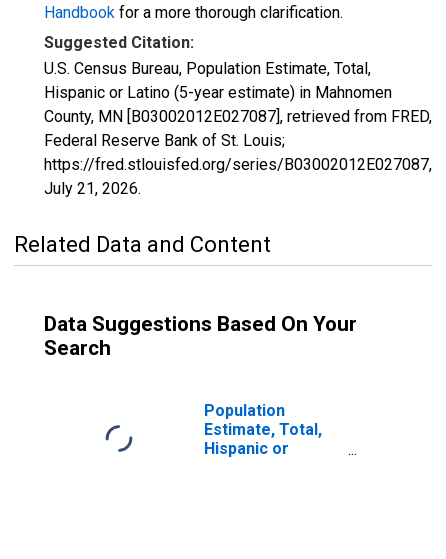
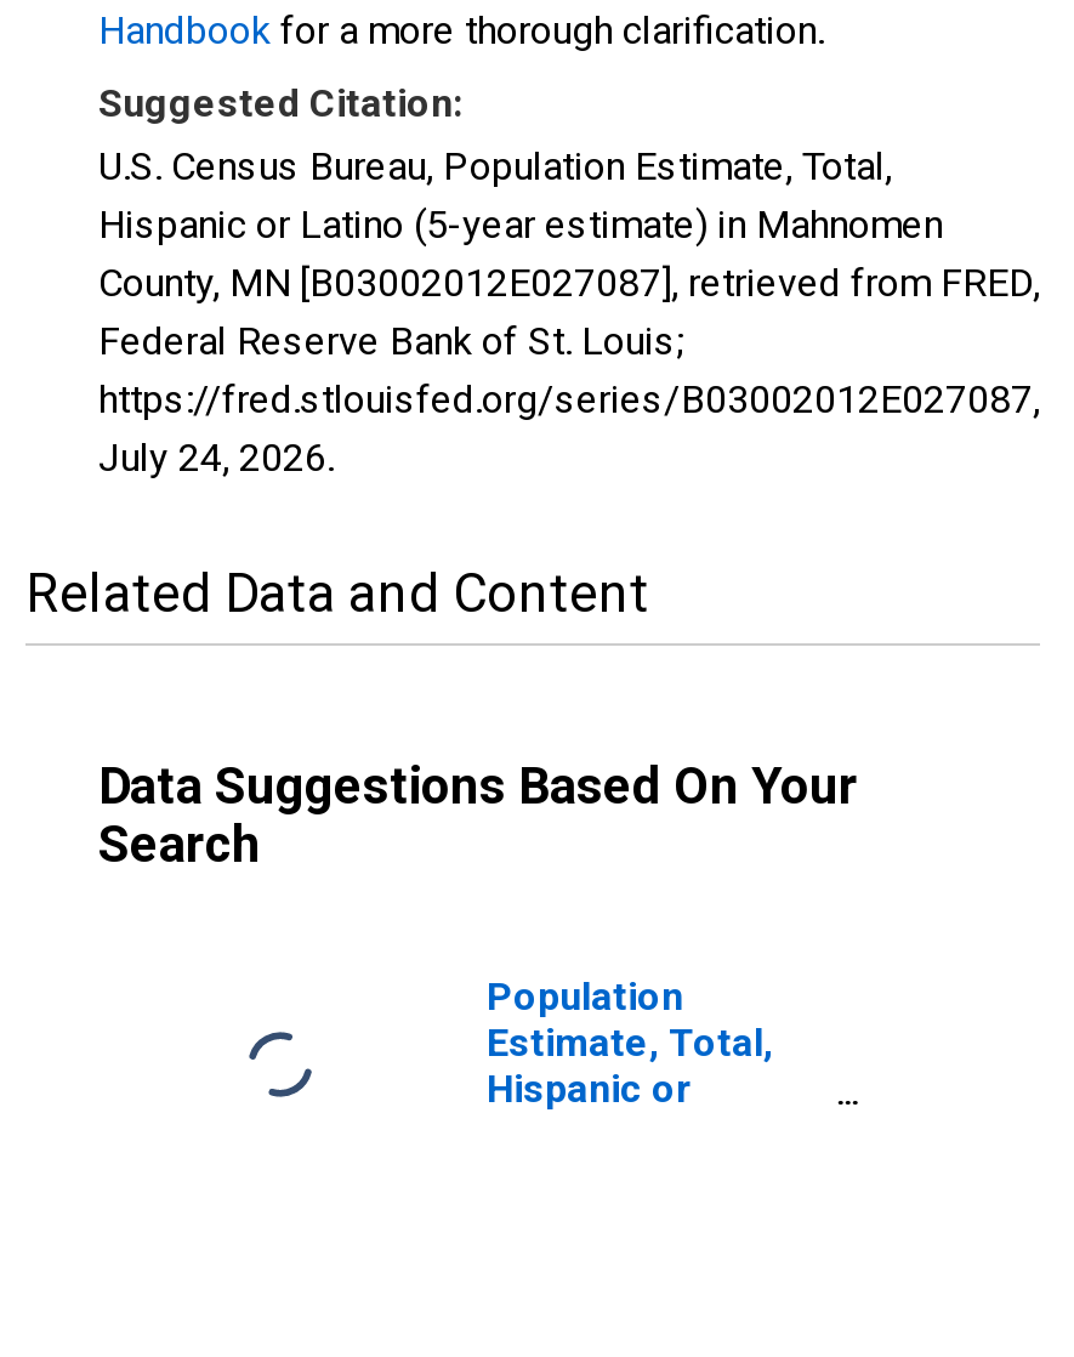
[44,179,141,198] July 21, 2026. -> [98,435,334,481] July 24, 2026.

